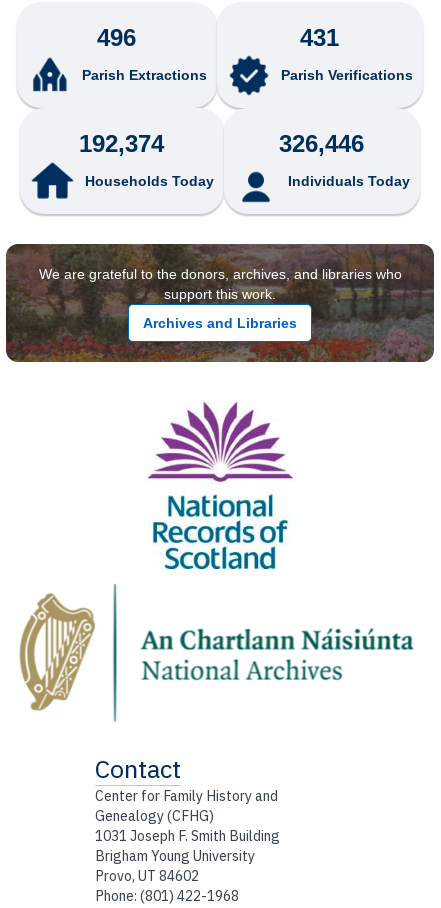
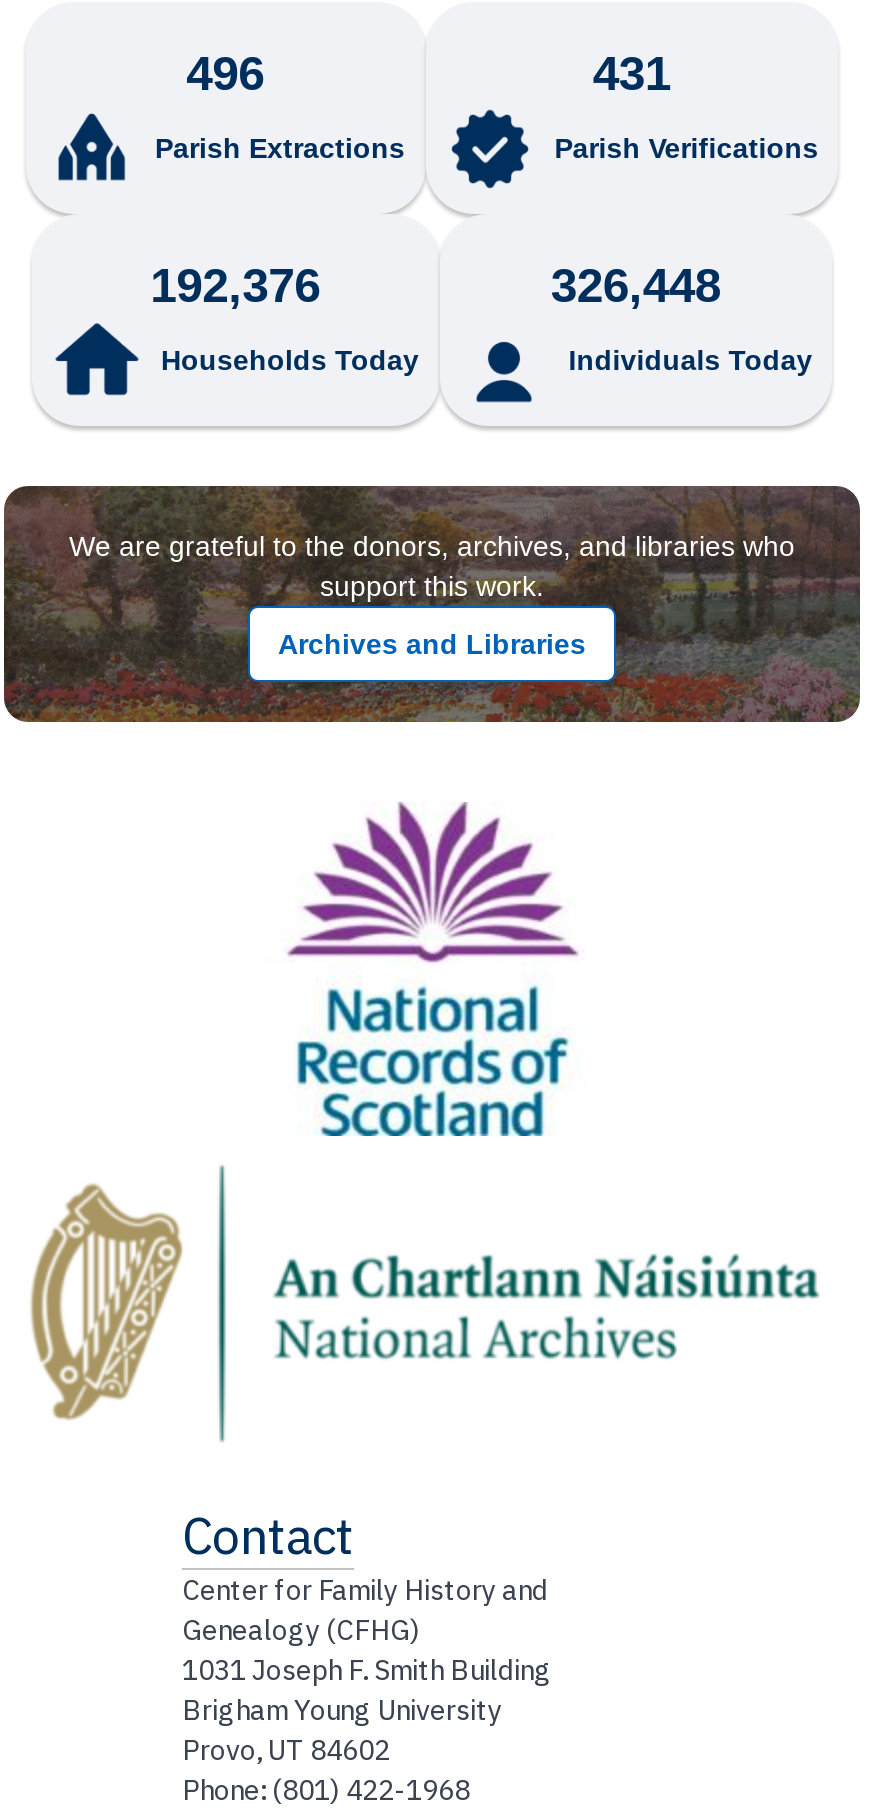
[79,130,164,157] 192,374 -> [150,258,320,312] 192,376
[279,130,364,157] 326,446 -> [551,258,721,312] 326,448

